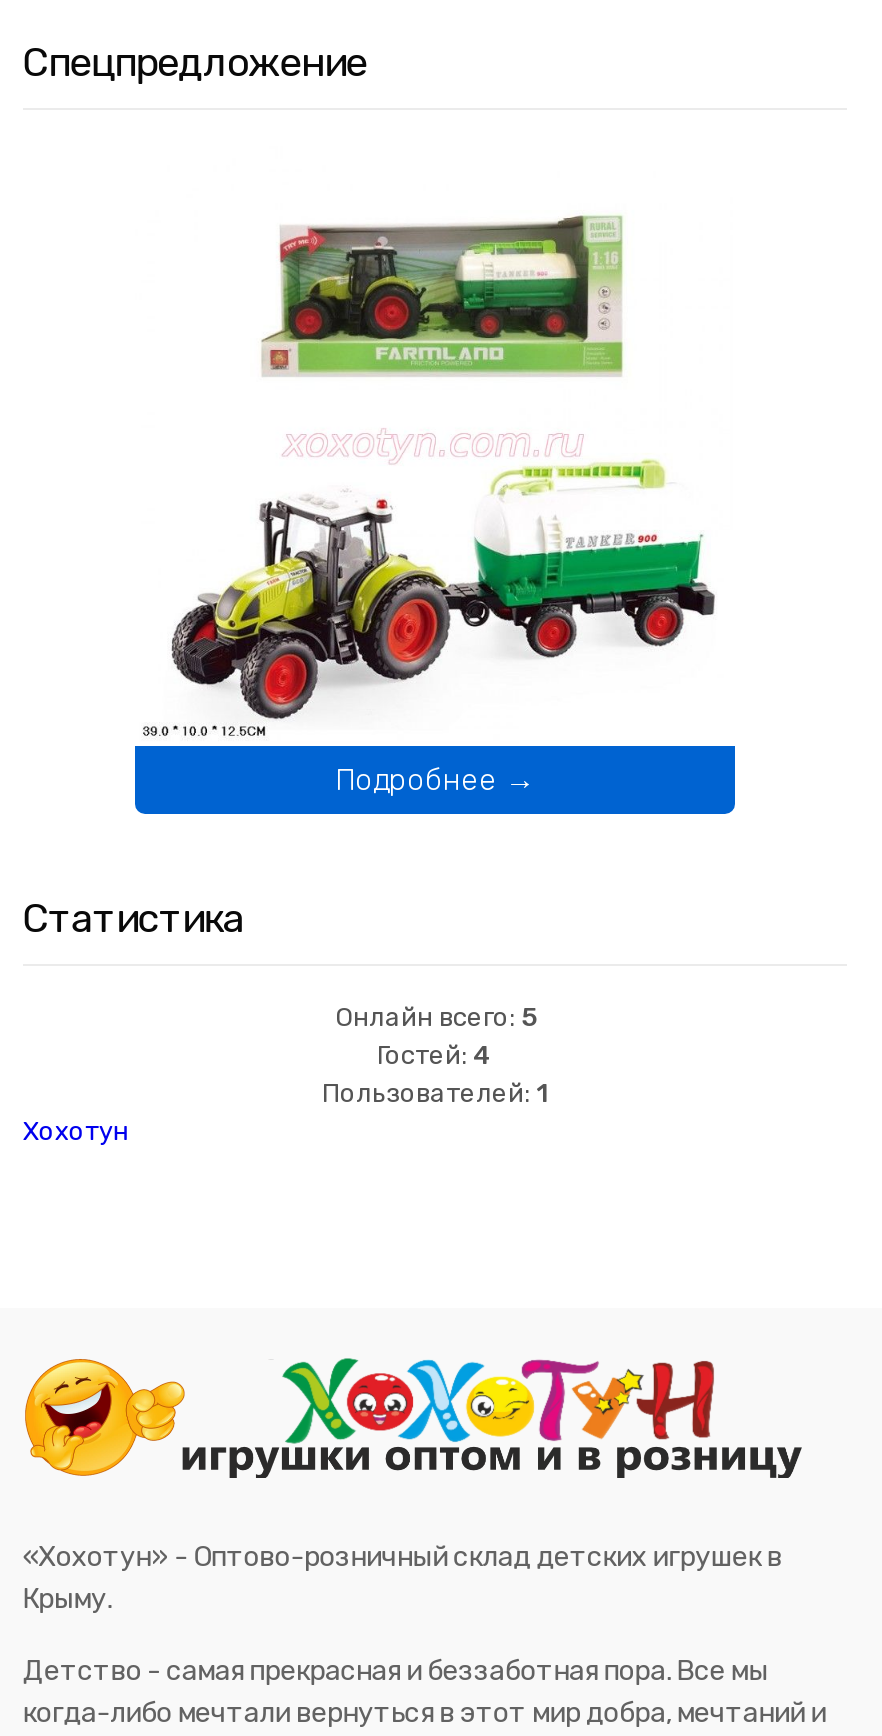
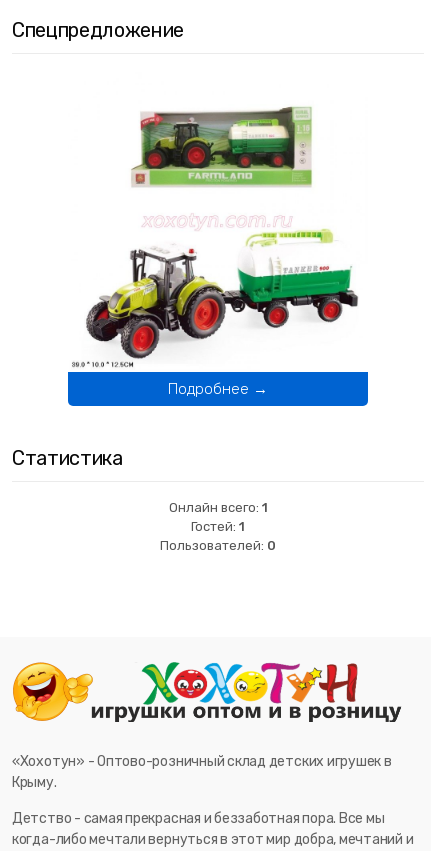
[23,1001,548,1145] Онлайн всего: 5 | Гостей: 4 | Пользователей: 1 | Хохотун -> [160,499,276,552] Онлайн всего: 1 | Гостей: 1 | Пользователей: 0

